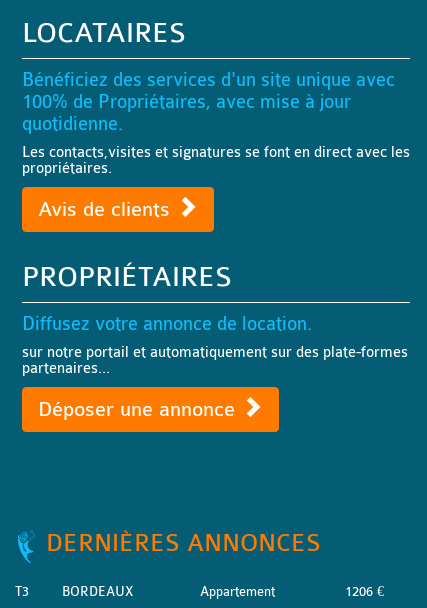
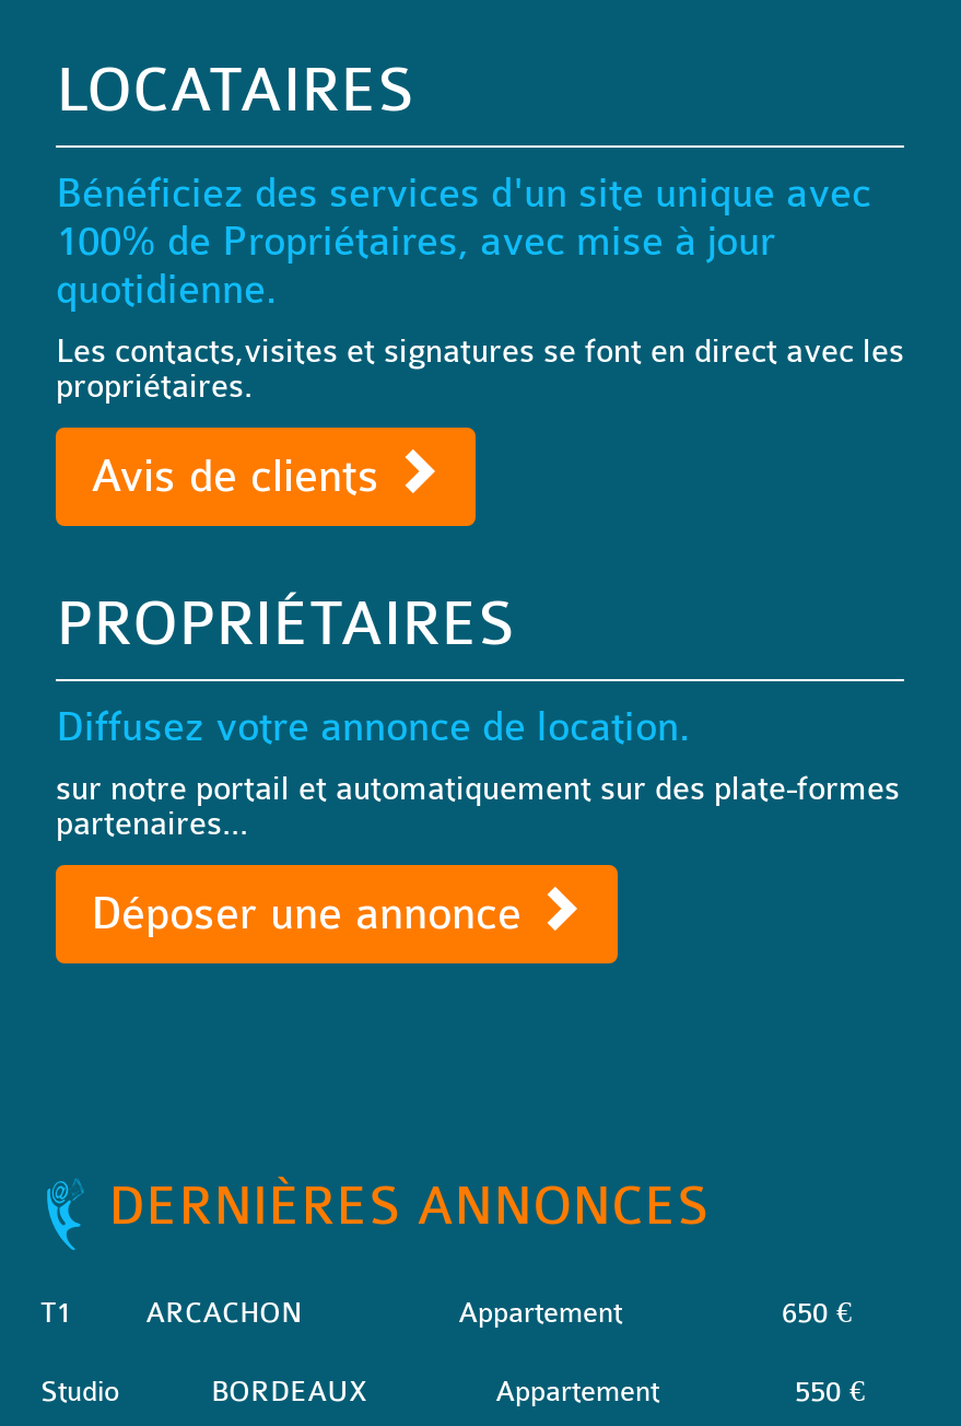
[15,584,29,599] T3 -> [40,1296,852,1407] T1 | ARCACHON | Appartement | 650 € | Studio
[345,584,384,599] 1206 € -> [795,1375,865,1407] 550 €

